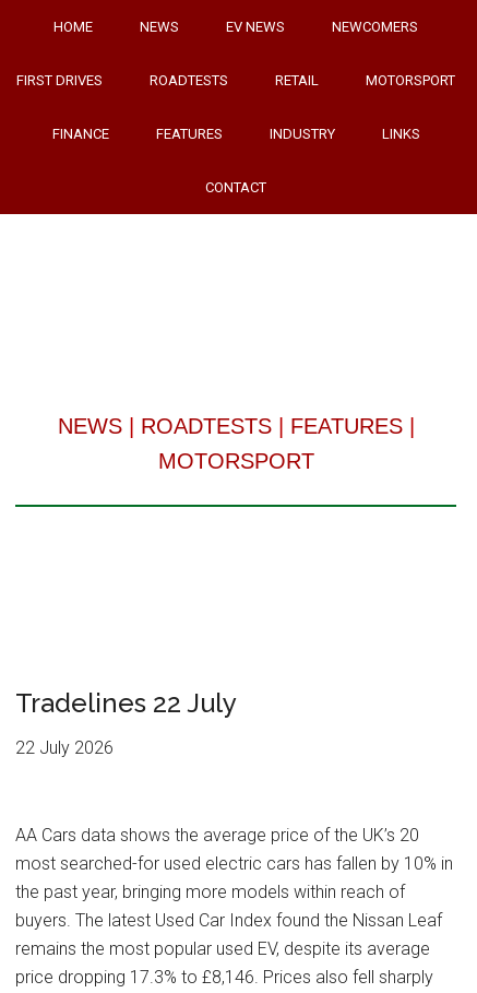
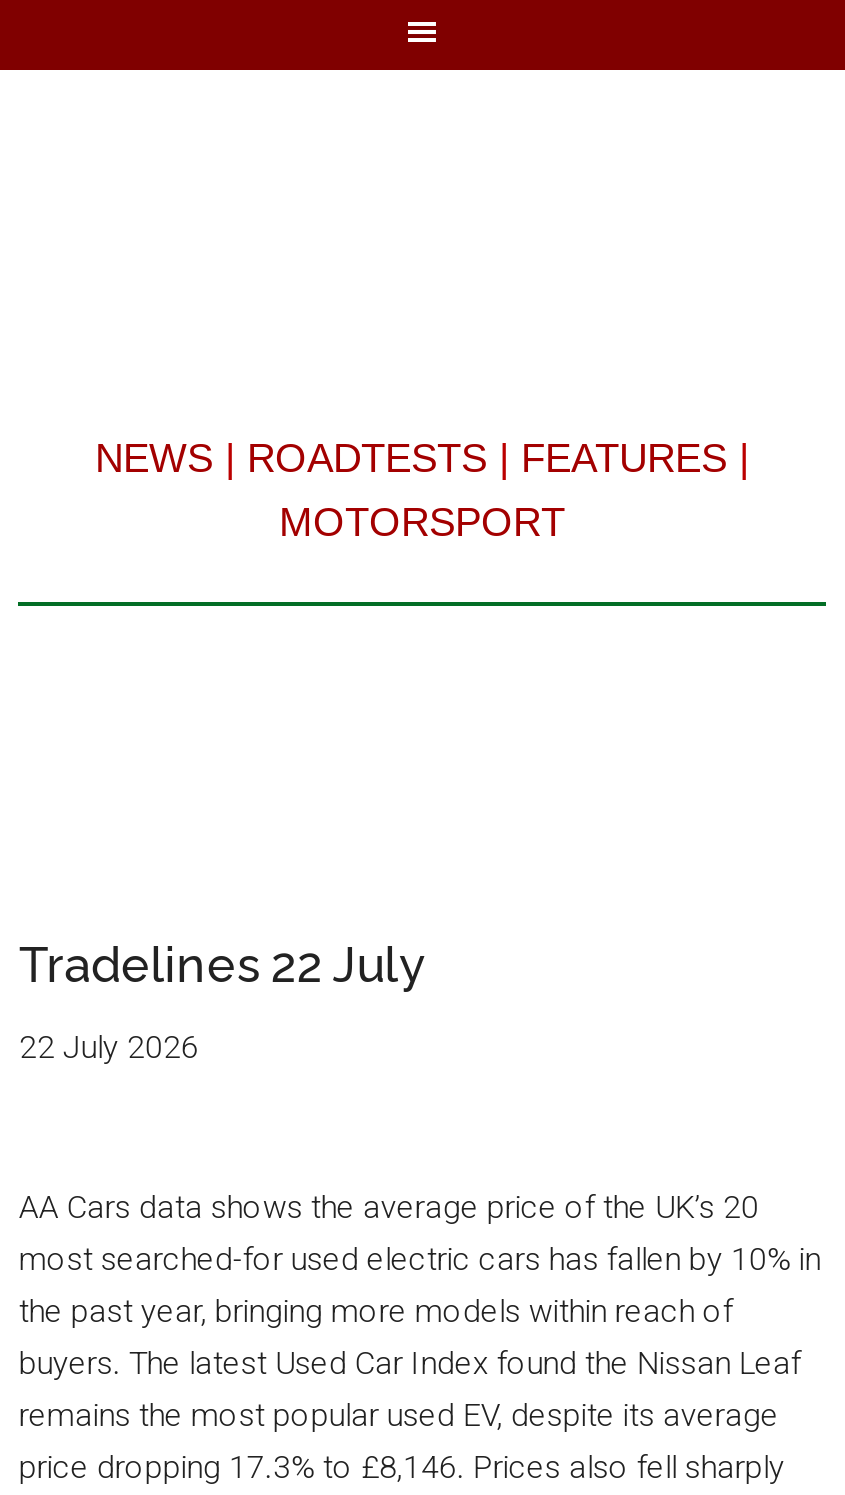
[16,19,455,196] HOME | NEWS | EV NEWS | NEWCOMERS | FIRST DRIVES | ROADTESTS | RETAIL | MOTORSPORT | FINANCE | FEATURES | INDUSTRY | LINKS | CONTACT -> none

